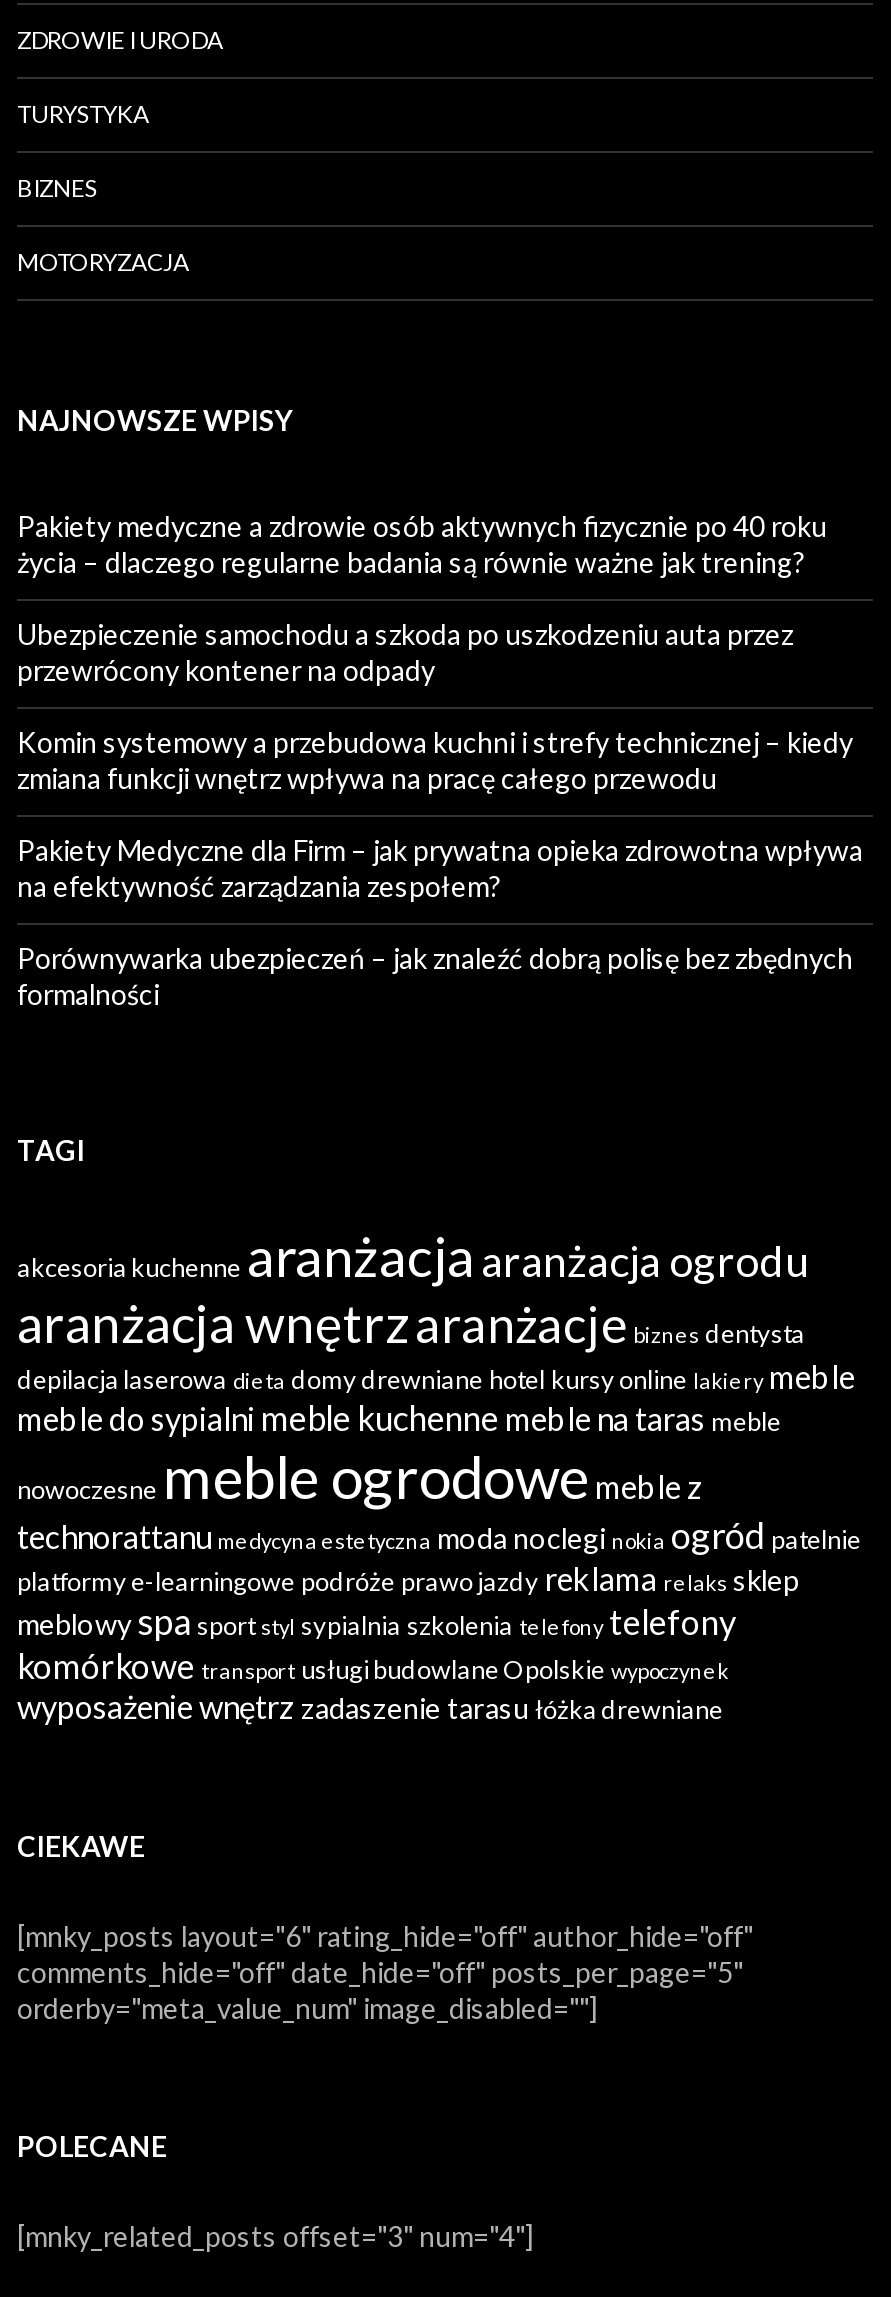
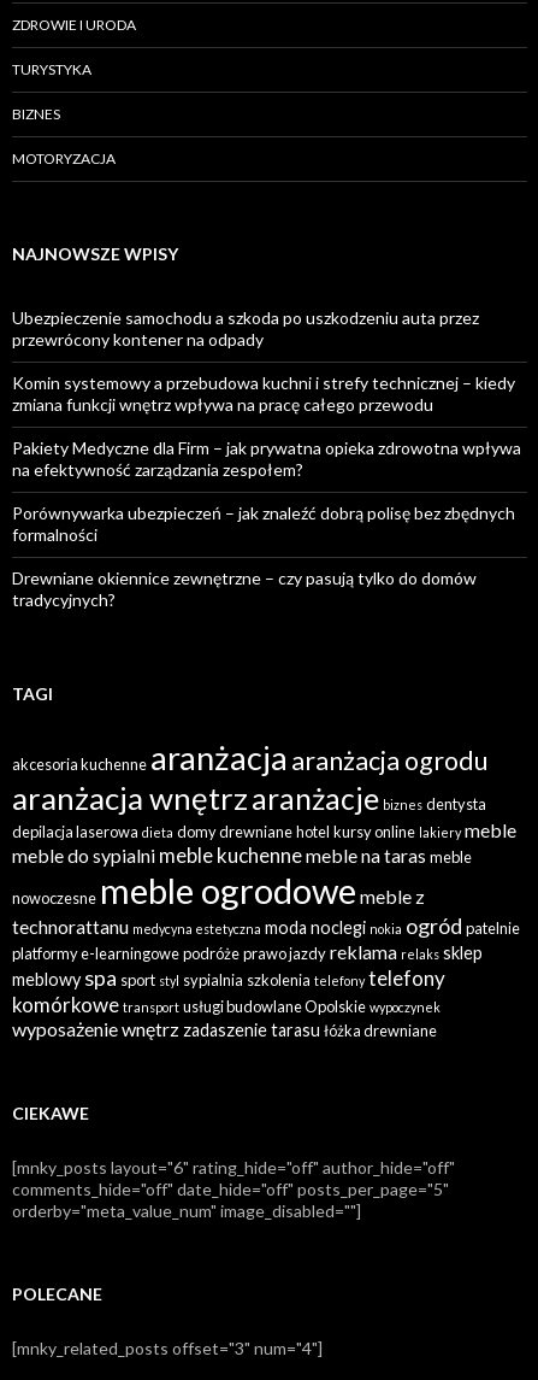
[17,509,827,579] Pakiety medyczne a zdrowie osób aktywnych fizycznie po 40 roku | życia – dlaczego regularne badania są równie ważne jak trening? -> none
moved [17,617,863,1011] -> [12,307,521,545]: Ubezpieczenie samochodu a szkoda po uszkodzeniu auta przez | przewrócony kontener na odpady | Komin systemowy a przebudowa kuchni i strefy technicznej – kiedy | zmiana funkcji wnętrz wpływa na pracę całego przewodu | Pakiety Medyczne dla Firm – jak prywatna opieka zdrowotna wpływa | na efektywność zarządzania zespołem? | Porównywarka ubezpieczeń – jak znaleźć dobrą polisę bez zbędnych | formalności
none -> [12,568,477,610] Drewniane okiennice zewnętrzne – czy pasują tylko do domów | tradycyjnych?

